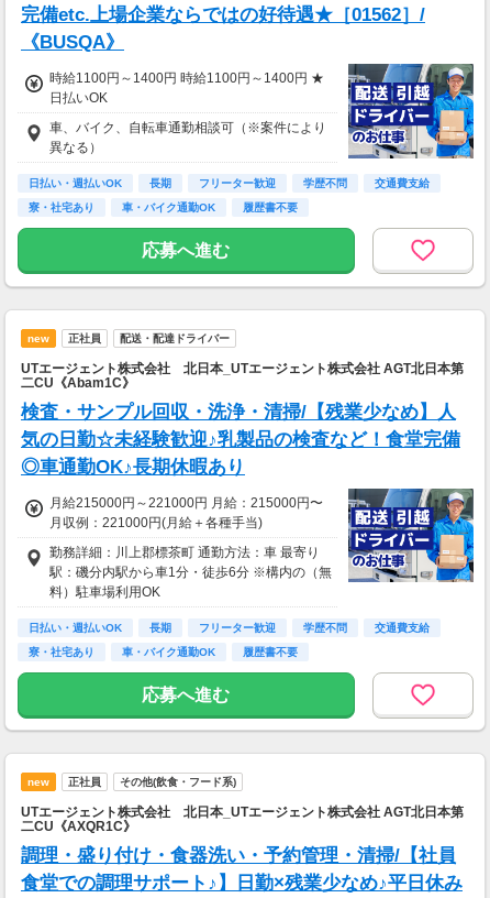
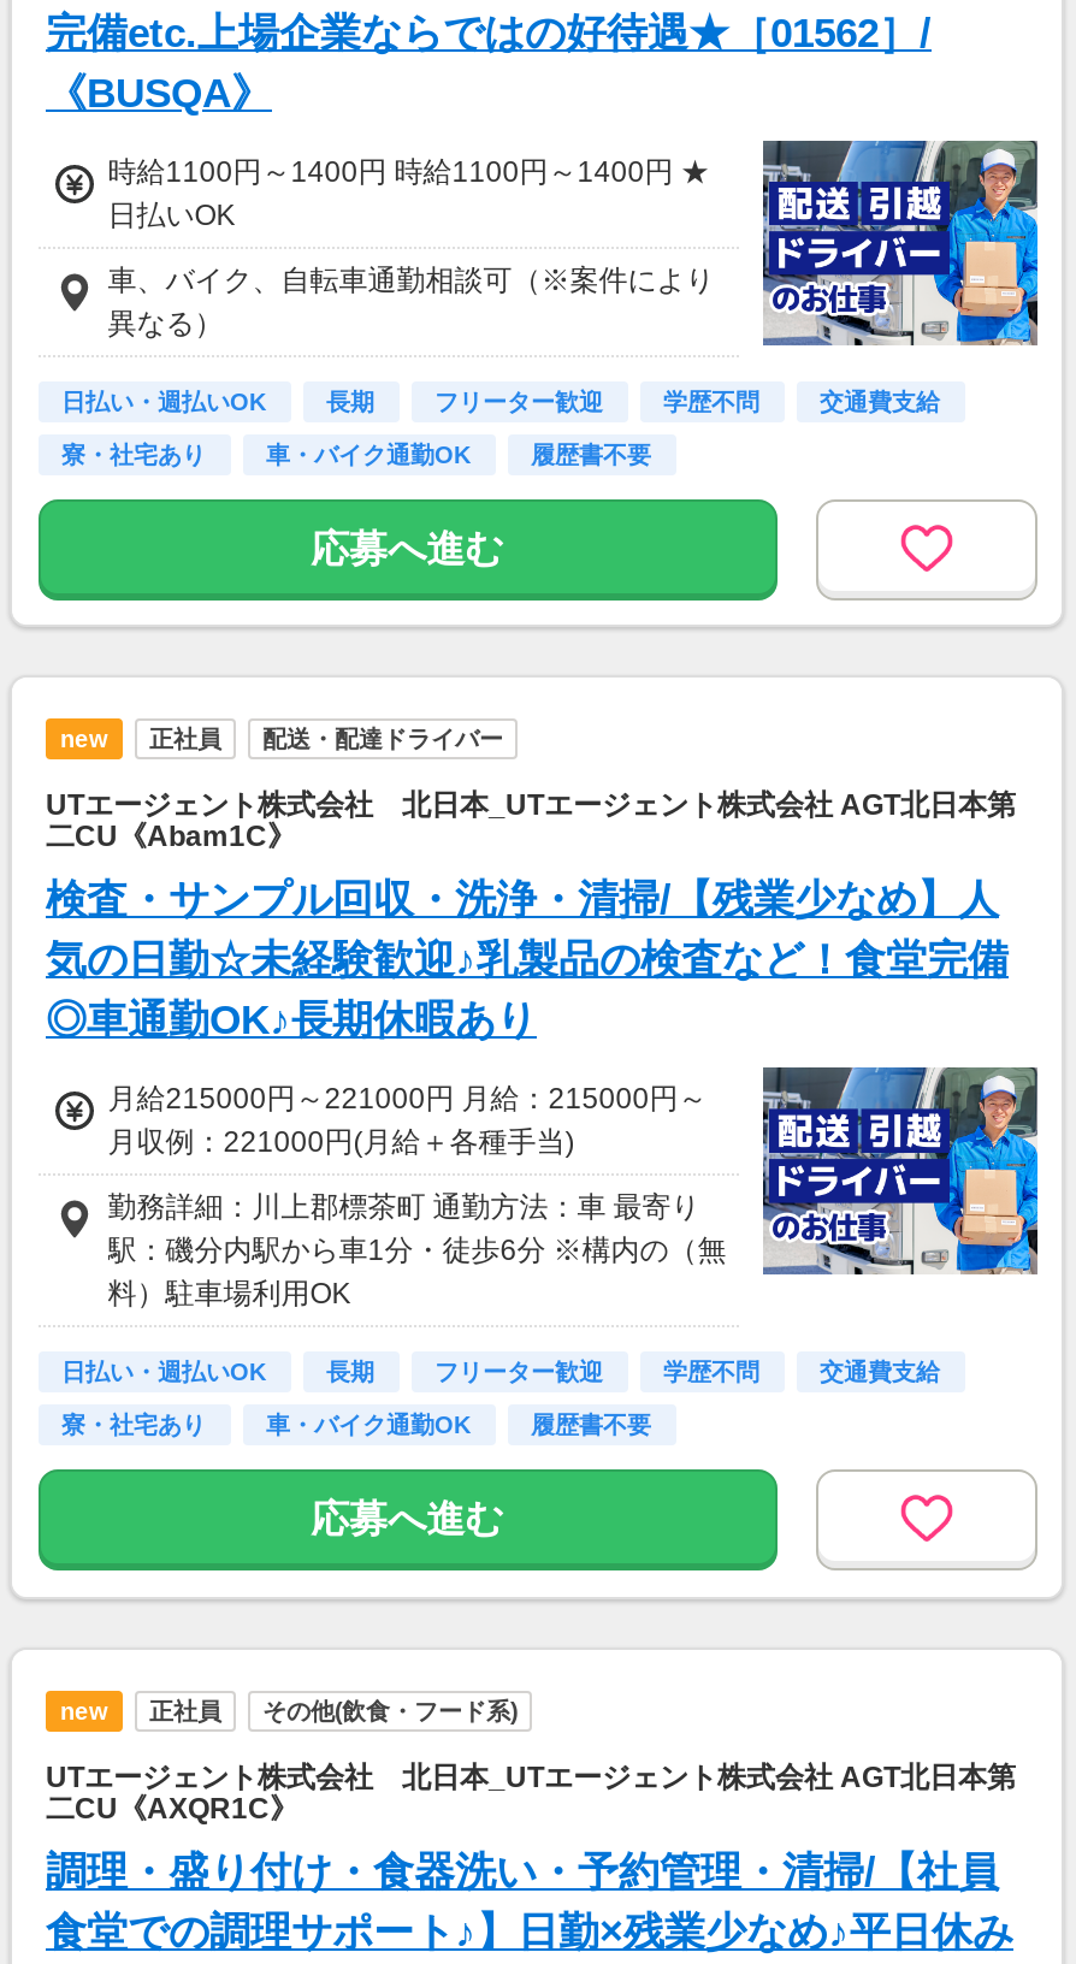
[49,495,323,510] 月給215000円～221000円 月給：215000円〜 -> [108,1082,707,1116] 月給215000円～221000円 月給：215000円～

